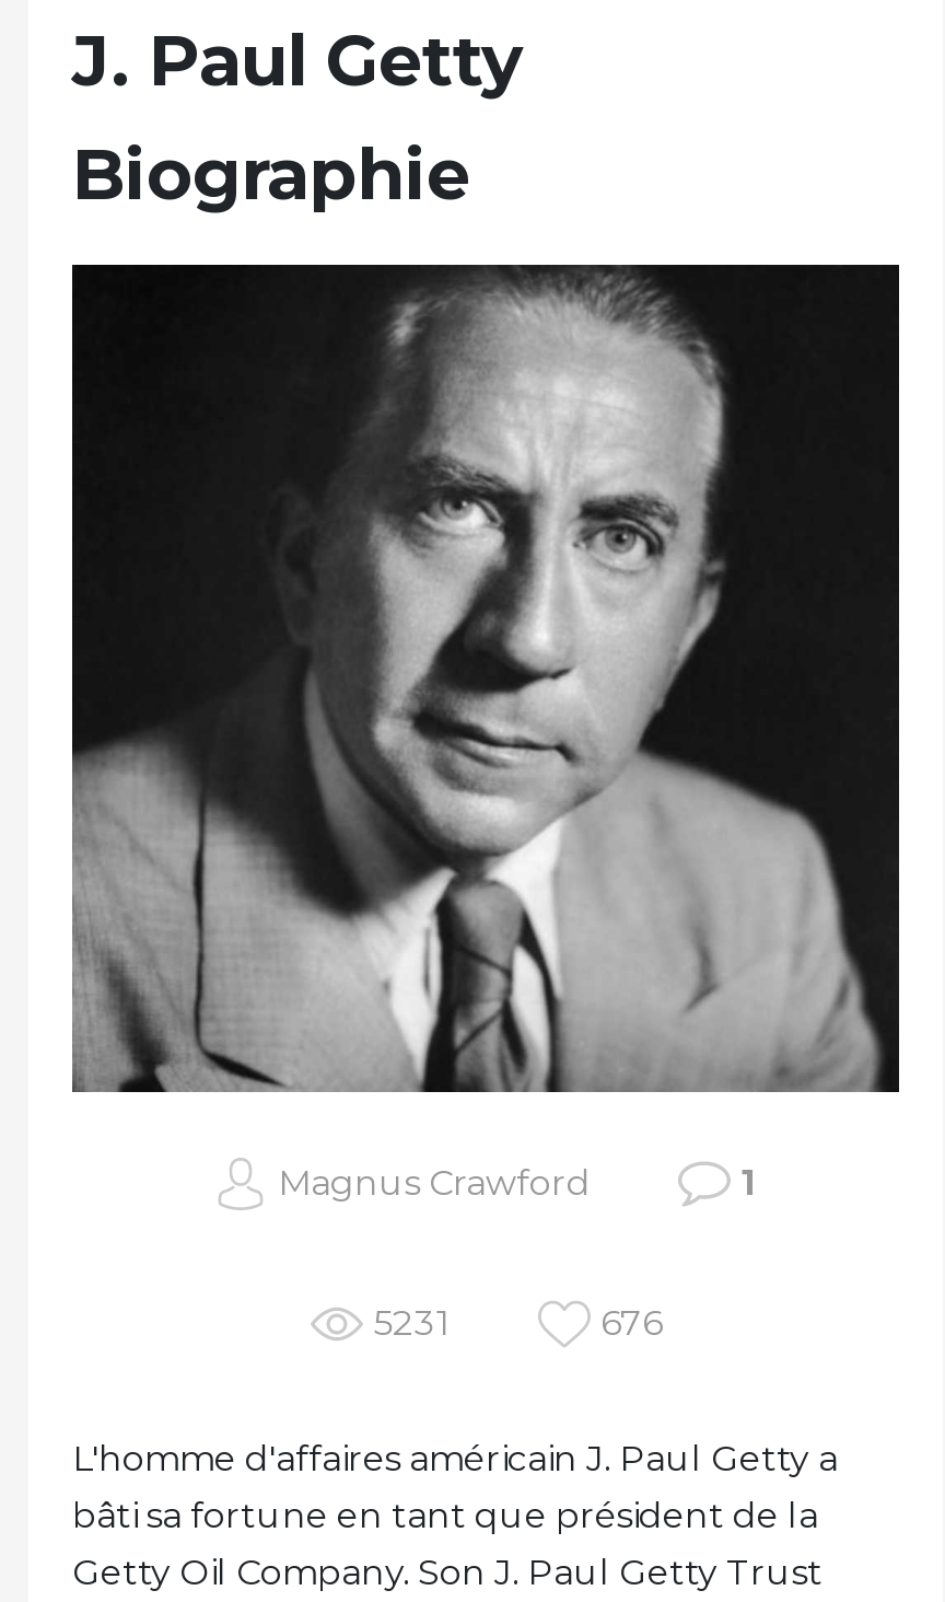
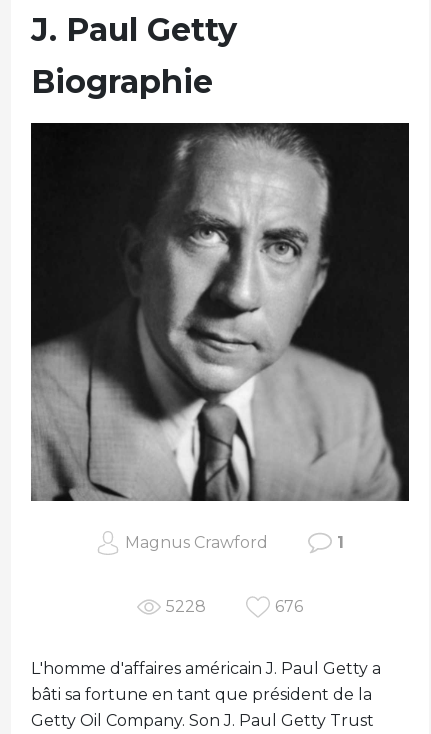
[373,1302,450,1344] 5231 -> [166,597,206,616] 5228

